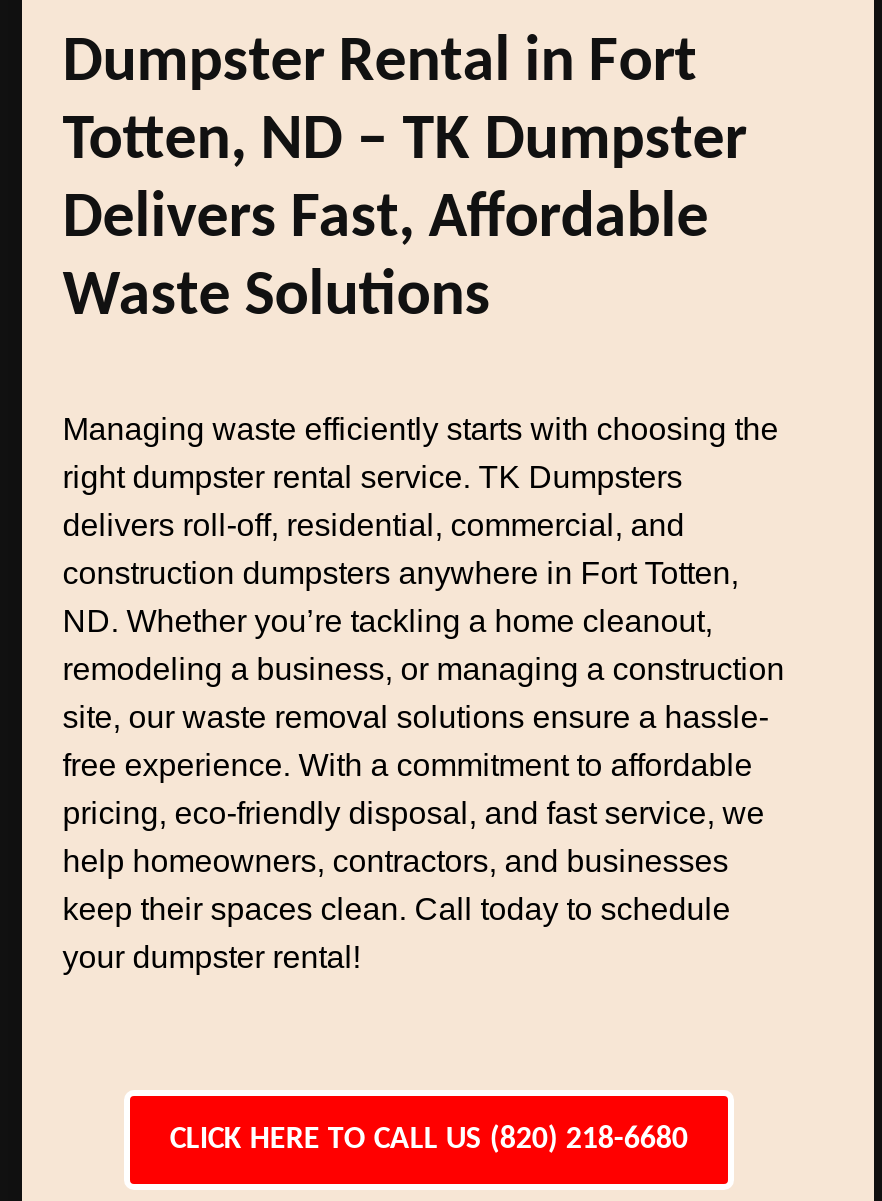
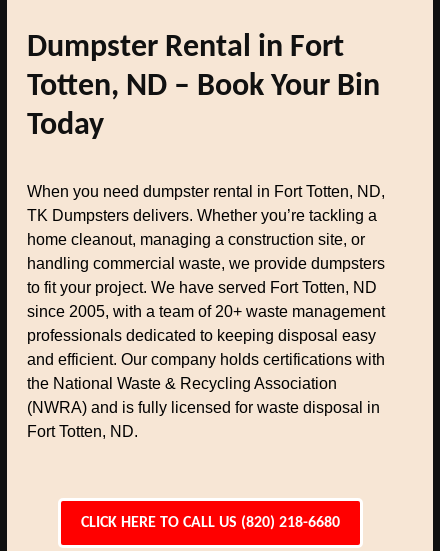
[62,110,746,330] Totten, ND – TK Dumpster | Delivers Fast, Affordable | Waste Solutions -> [27,71,380,142] Totten, ND – Book Your Bin | Today
[62,412,784,974] Managing waste efficiently starts with choosing the | right dumpster rental service. TK Dumpsters | delivers roll-off, residential, commercial, and | construction dumpsters anywhere in Fort Totten, | ND. Whether you’re tackling a home cleanout, | remodeling a business, or managing a construction | site, our waste removal solutions ensure a hassle- | free experience. With a commitment to affordable | pricing, eco-friendly disposal, and fast service, we | help homeowners, contractors, and businesses | keep their spaces clean. Call today to schedule | your dumpster rental! -> [27,183,385,440] When you need dumpster rental in Fort Totten, ND, | TK Dumpsters delivers. Whether you’re tackling a | home cleanout, managing a construction site, or | handling commercial waste, we provide dumpsters | to fit your project. We have served Fort Totten, ND | since 2005, with a team of 20+ waste management | professionals dedicated to keeping disposal easy | and efficient. Our company holds certifications with | the National Waste & Recycling Association | (NWRA) and is fully licensed for waste disposal in | Fort Totten, ND.

